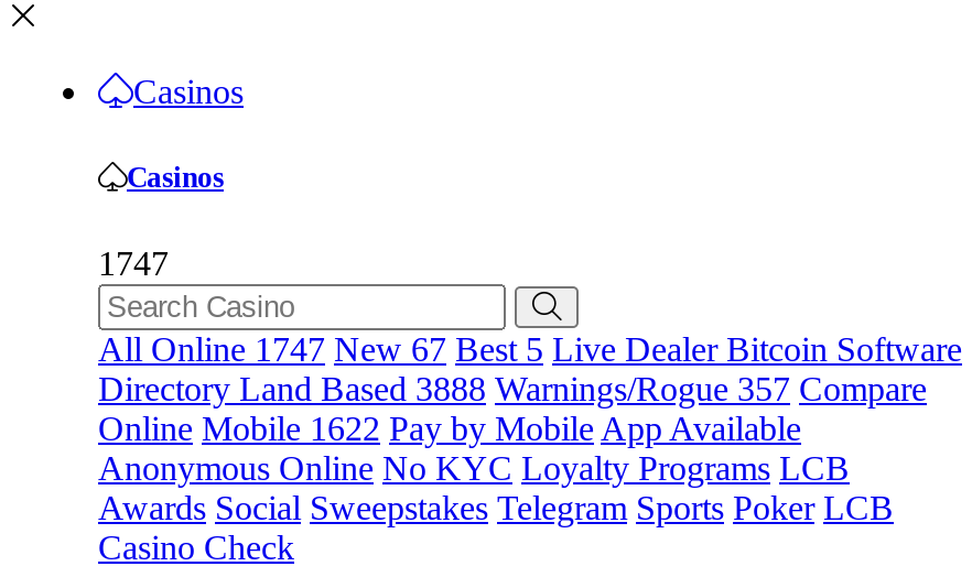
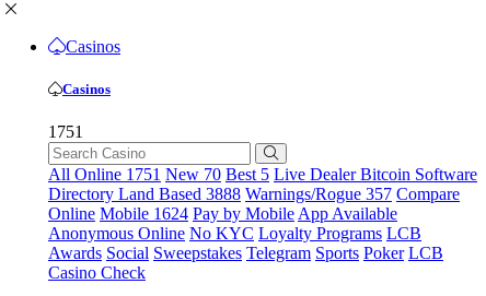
[98,245,169,283] 1747 -> [48,123,83,141] 1751
[98,331,962,368] All Online1747 New67 Best 5 Live Dealer Bitcoin Software -> [48,165,477,184] All Online1751 New70 Best 5 Live Dealer Bitcoin Software
[98,410,801,448] Online Mobile 1622 Pay by Mobile App Available -> [48,205,397,223] Online Mobile 1624 Pay by Mobile App Available

